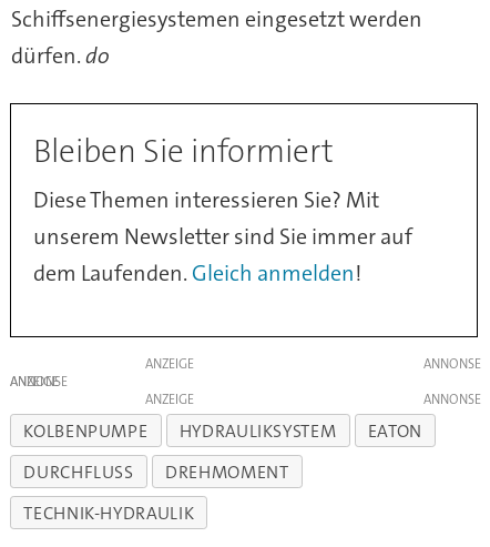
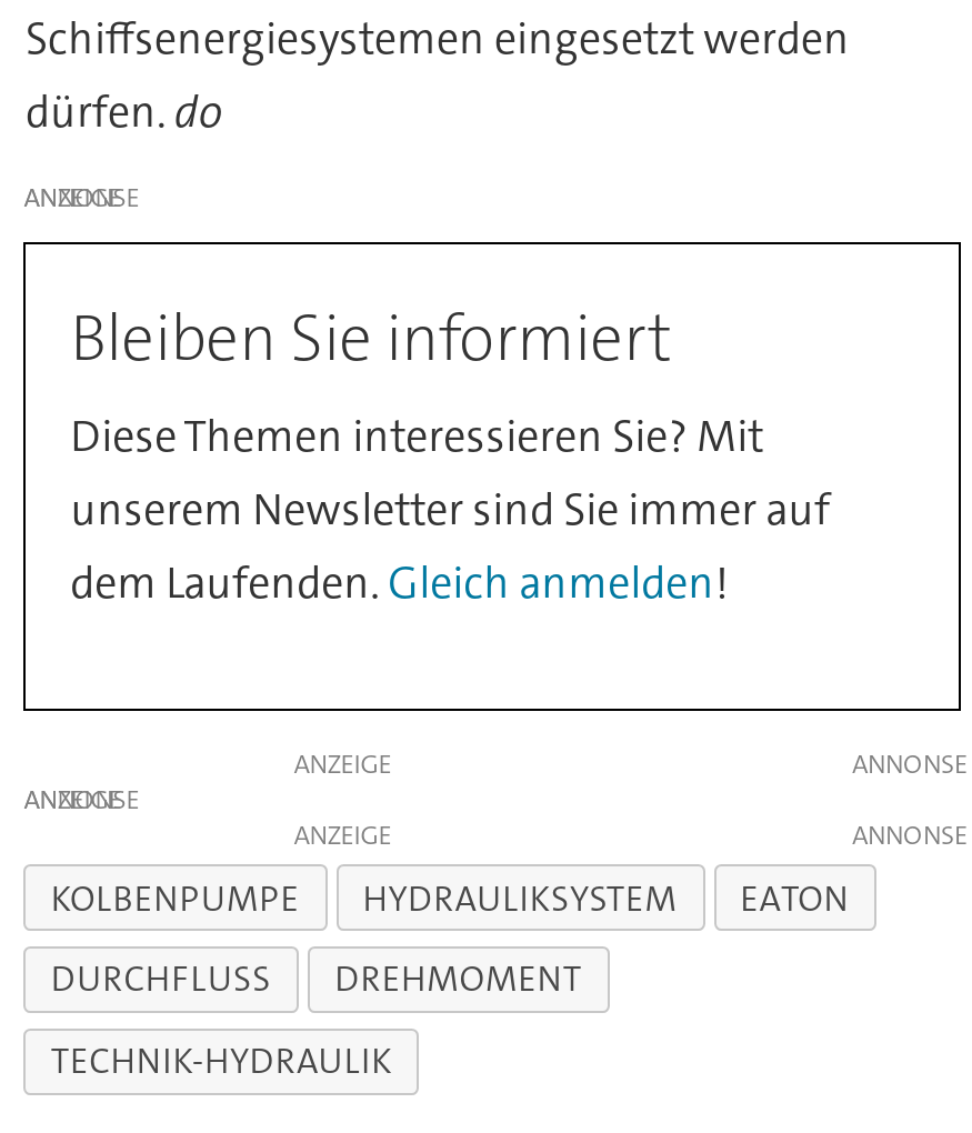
none -> [24,179,122,215] ANZEIGE

